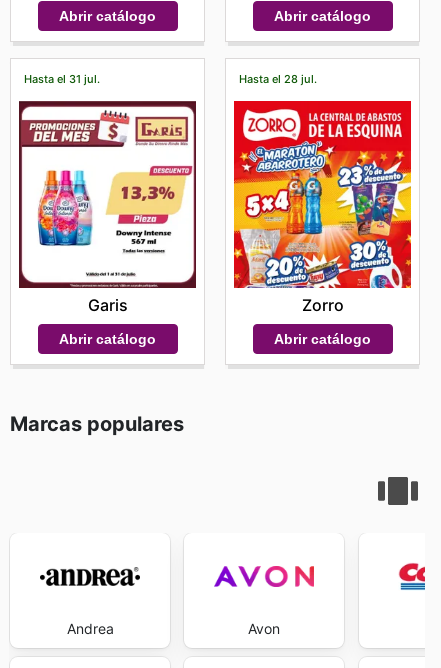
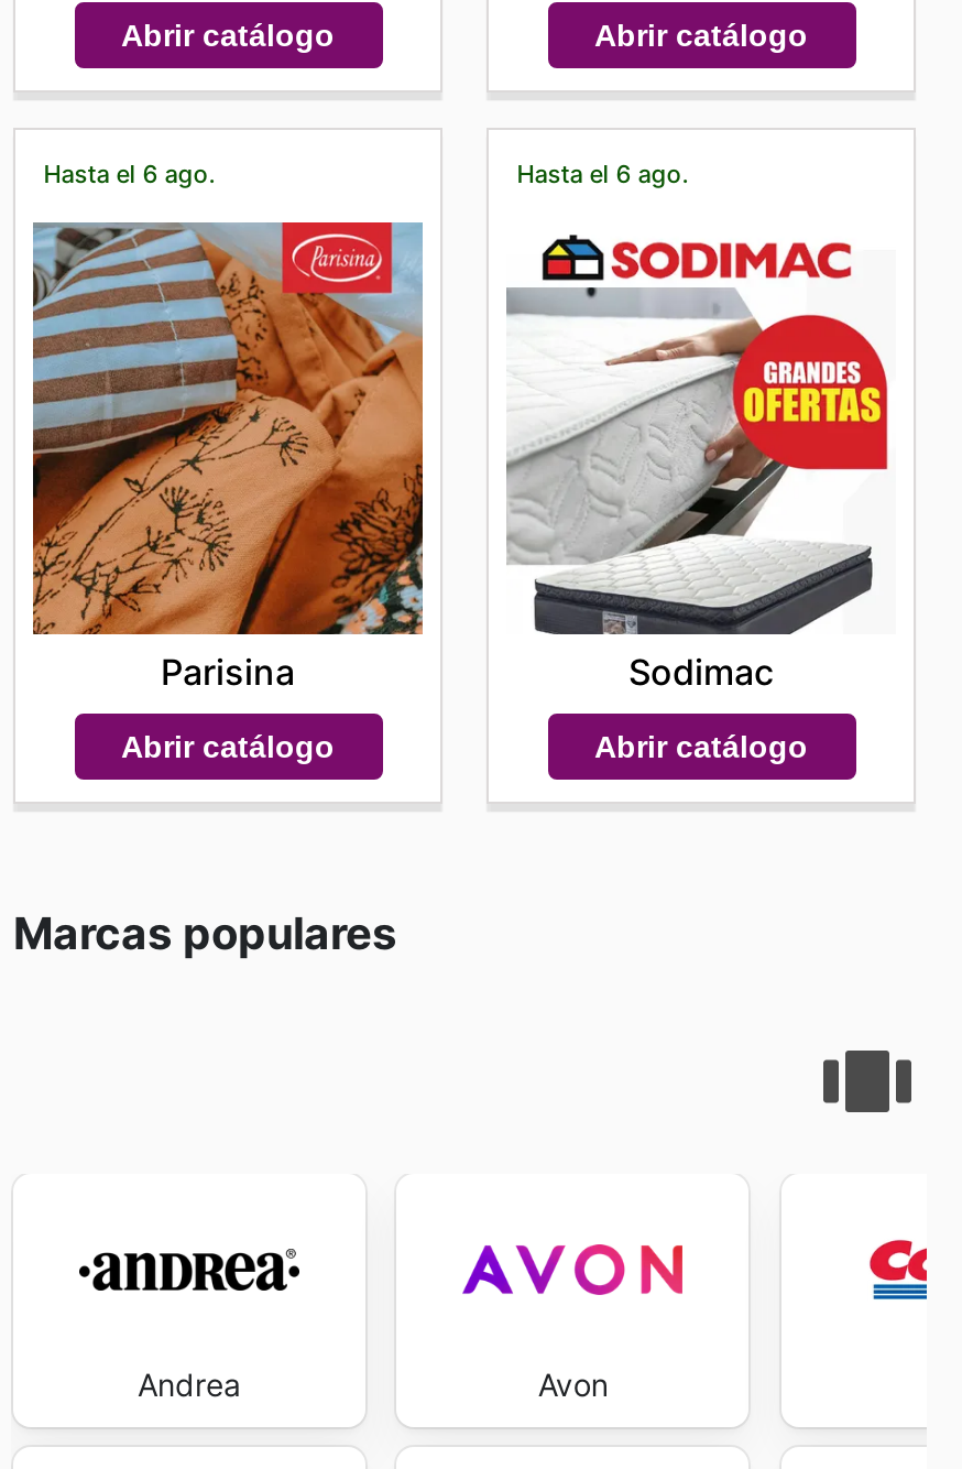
[24,72,100,86] Hasta el 31 jul. -> [44,158,215,189] Hasta el 6 ago.
[239,72,317,86] Hasta el 28 jul. -> [517,158,689,189] Hasta el 6 ago.
[18,100,197,315] [image] | Garis -> [31,220,425,694] [image] | Parisina
[233,100,412,315] [image] | Zorro -> [504,222,896,694] [image] | Sodimac

